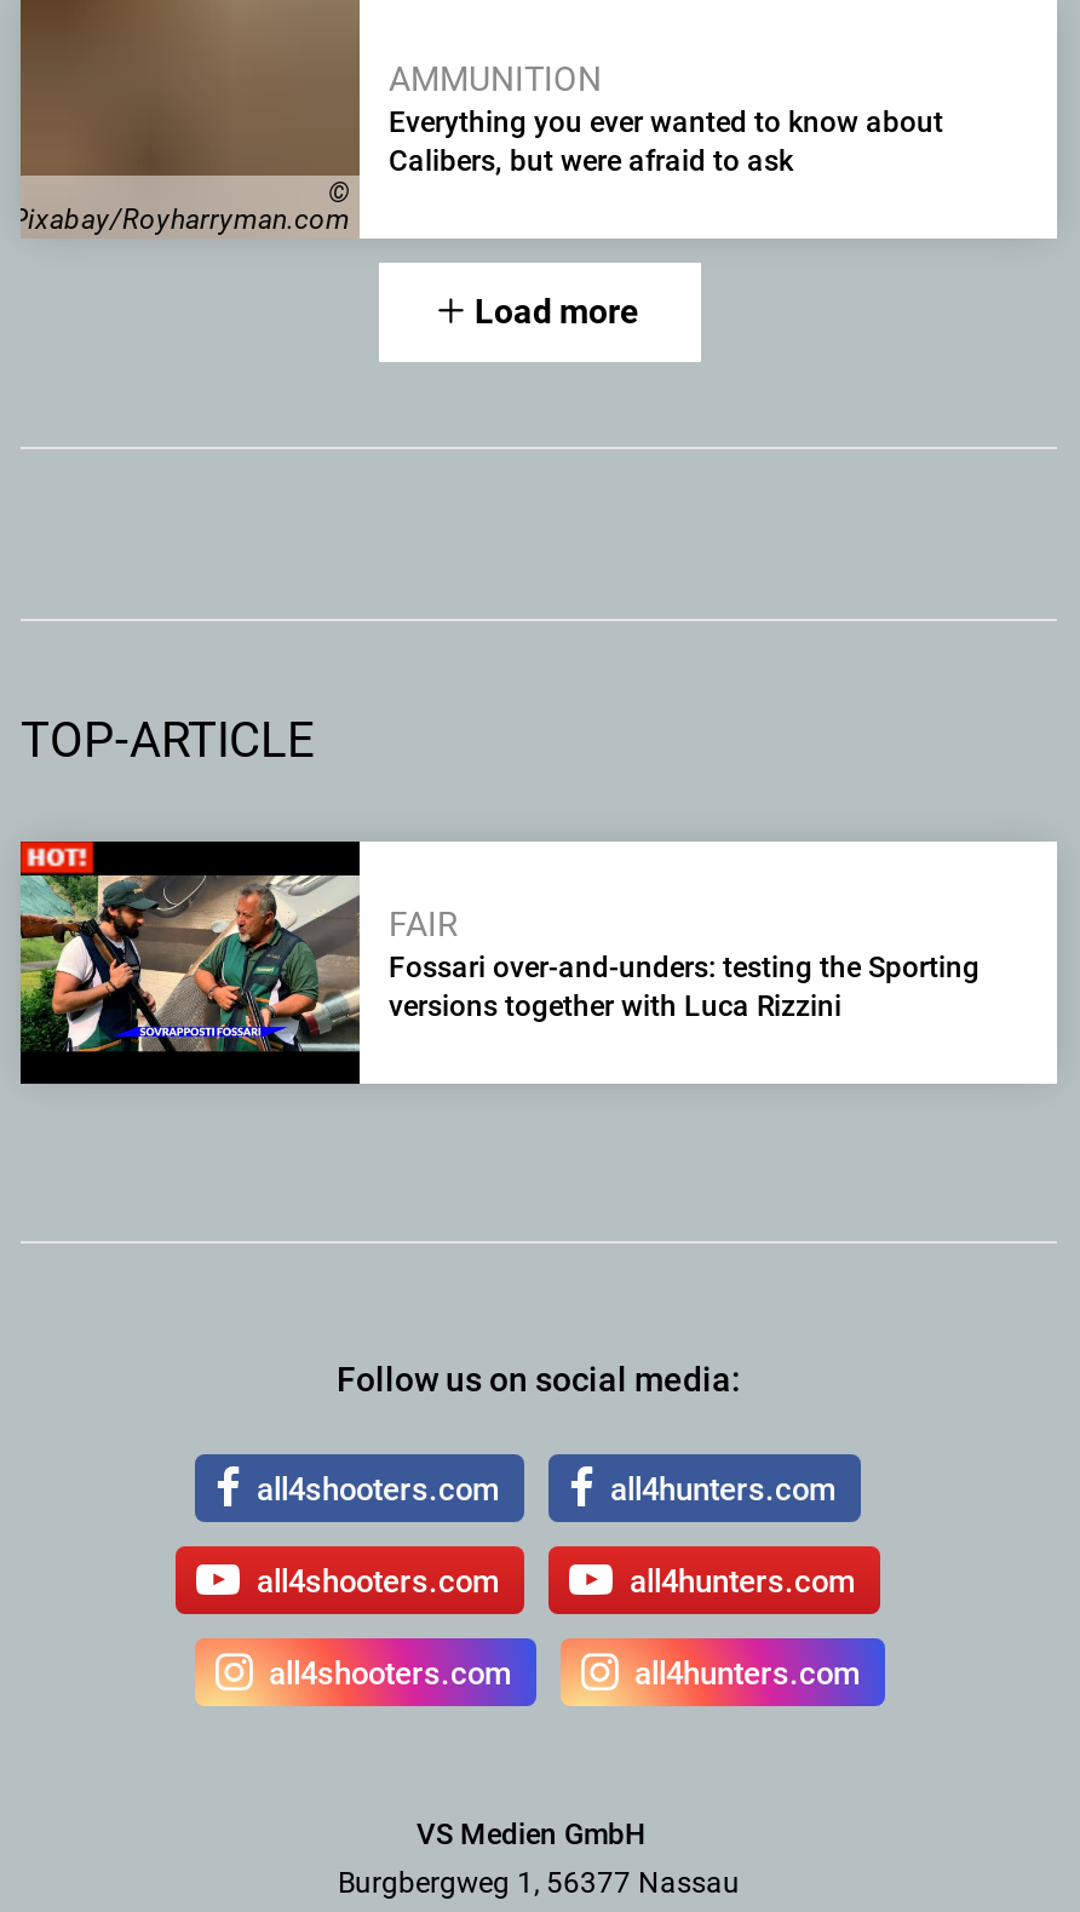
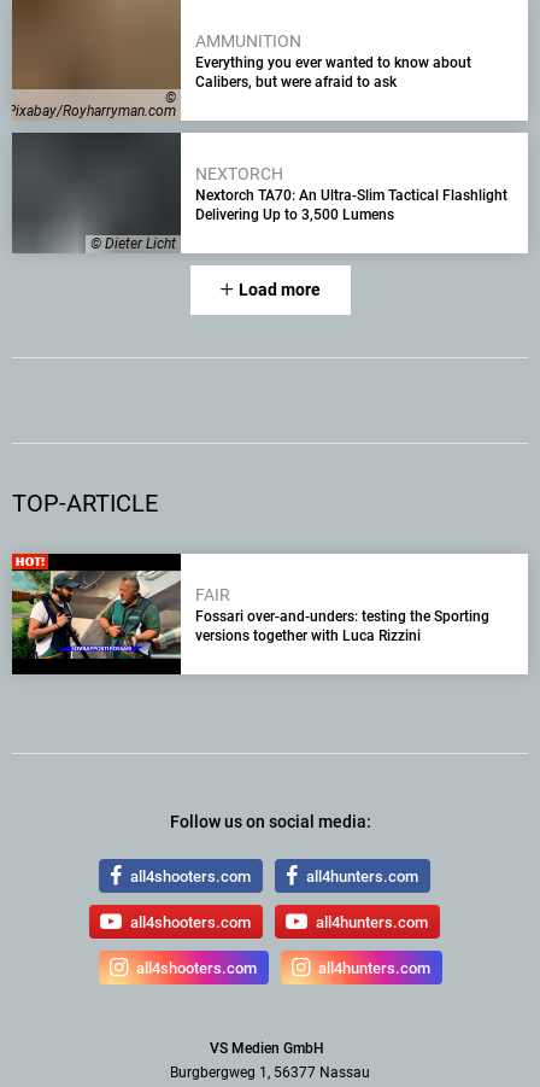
none -> [11,132,181,253] [image] | © Dieter Licht
none -> [195,164,507,223] NEXTORCH | Nextorch TA70: An Ultra-Slim Tactical Flashlight | Delivering Up to 3,500 Lumens

